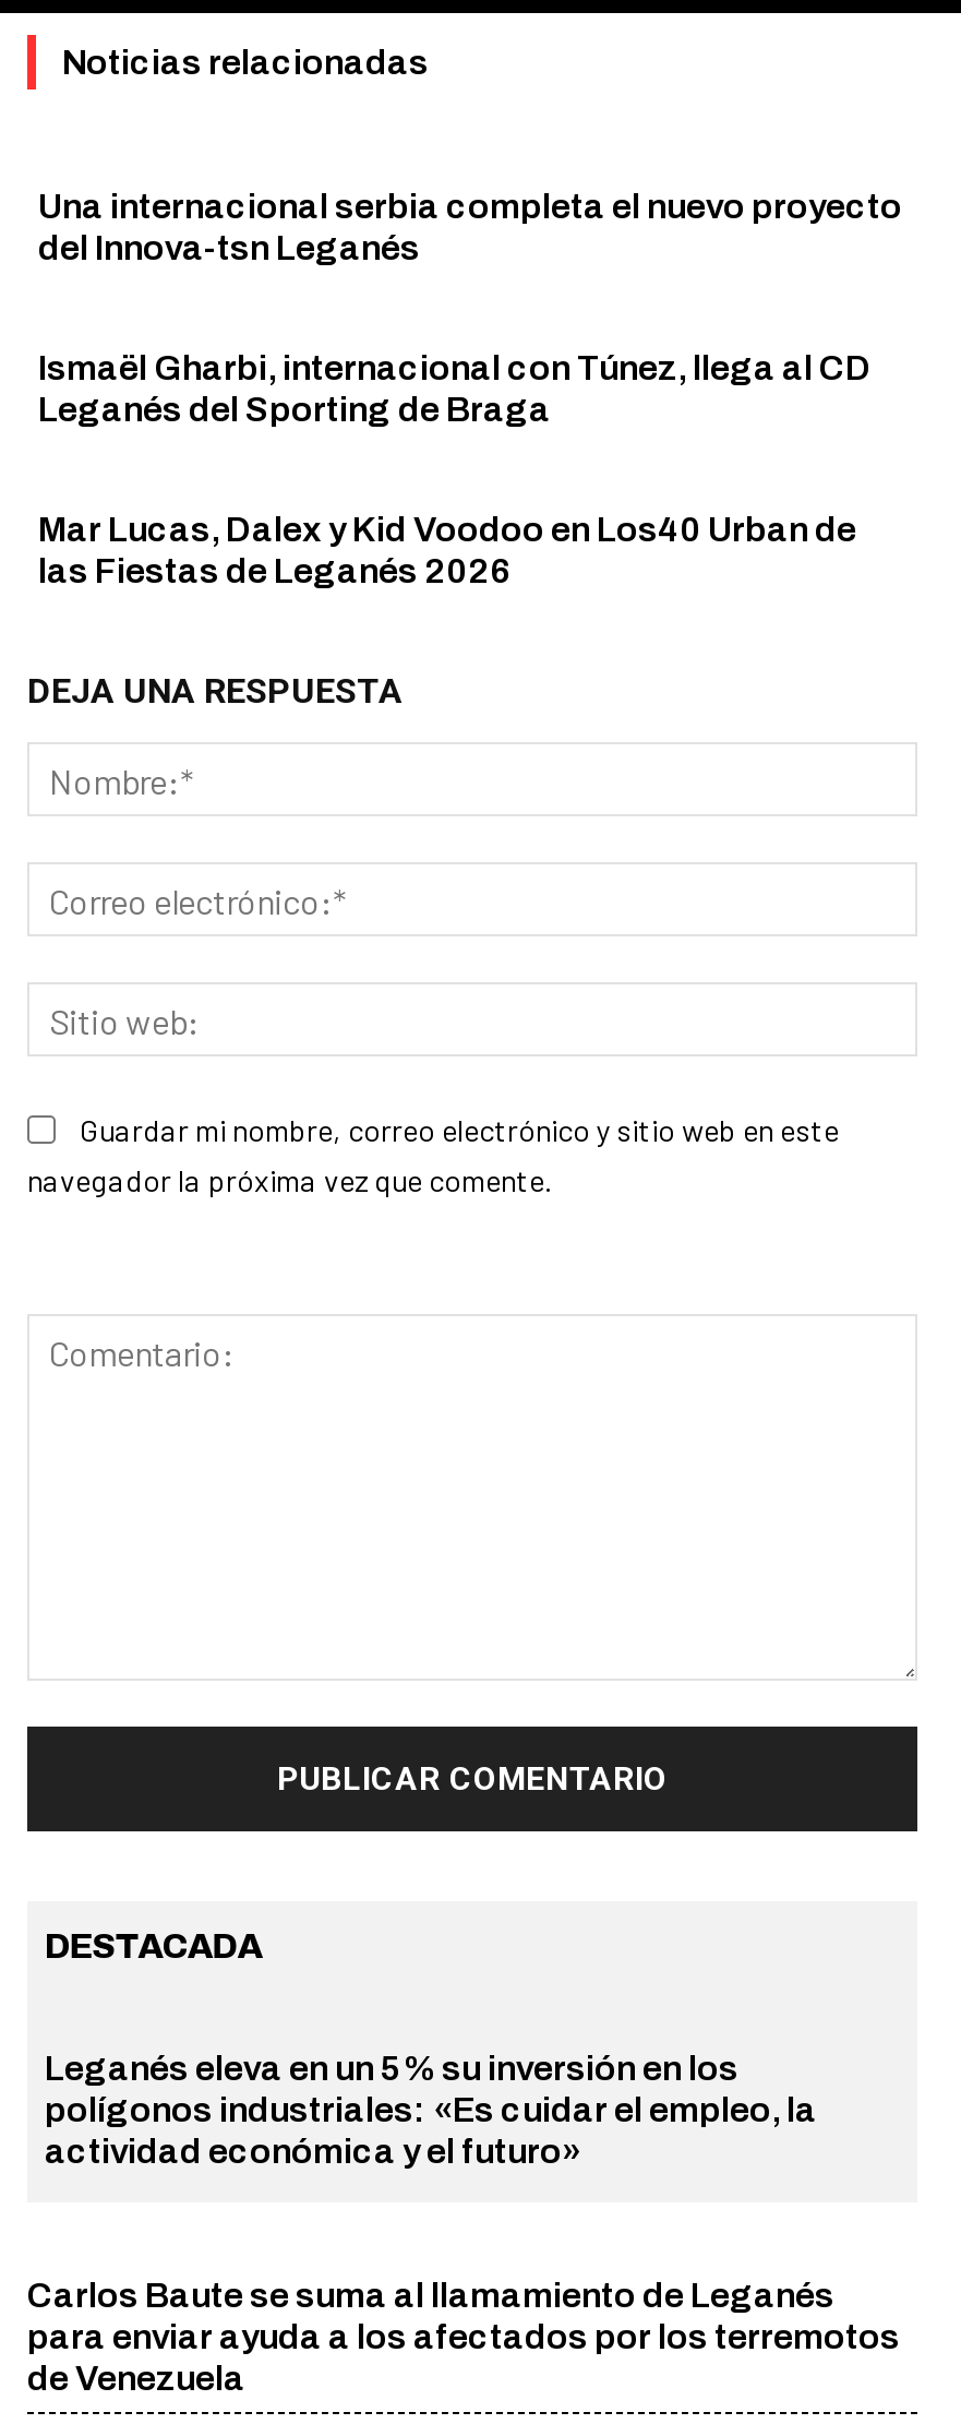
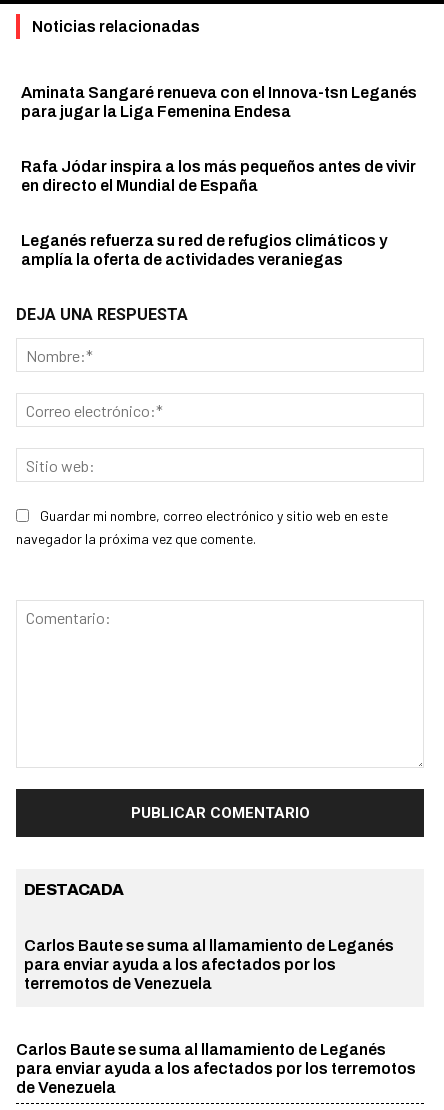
[38,189,902,267] Una internacional serbia completa el nuevo proyecto | del Innova-tsn Leganés -> [21,84,417,120] Aminata Sangaré renueva con el Innova-tsn Leganés | para jugar la Liga Femenina Endesa
[38,350,872,429] Ismaël Gharbi, internacional con Túnez, llega al CD | Leganés del Sporting de Braga -> [21,158,416,194] Rafa Jódar inspira a los más pequeños antes de vivir | en directo el Mundial de España
[38,512,856,590] Mar Lucas, Dalex y Kid Voodoo en Los40 Urban de | las Fiestas de Leganés 2026 -> [21,232,387,268] Leganés refuerza su red de refugios climáticos y | amplía la oferta de actividades veraniegas
[45,2050,817,2170] Leganés eleva en un 5% su inversión en los | polígonos industriales: «Es cuidar el empleo, la | actividad económica y el futuro» -> [24,937,394,992] Carlos Baute se suma al llamamiento de Leganés | para enviar ayuda a los afectados por los | terremotos de Venezuela

